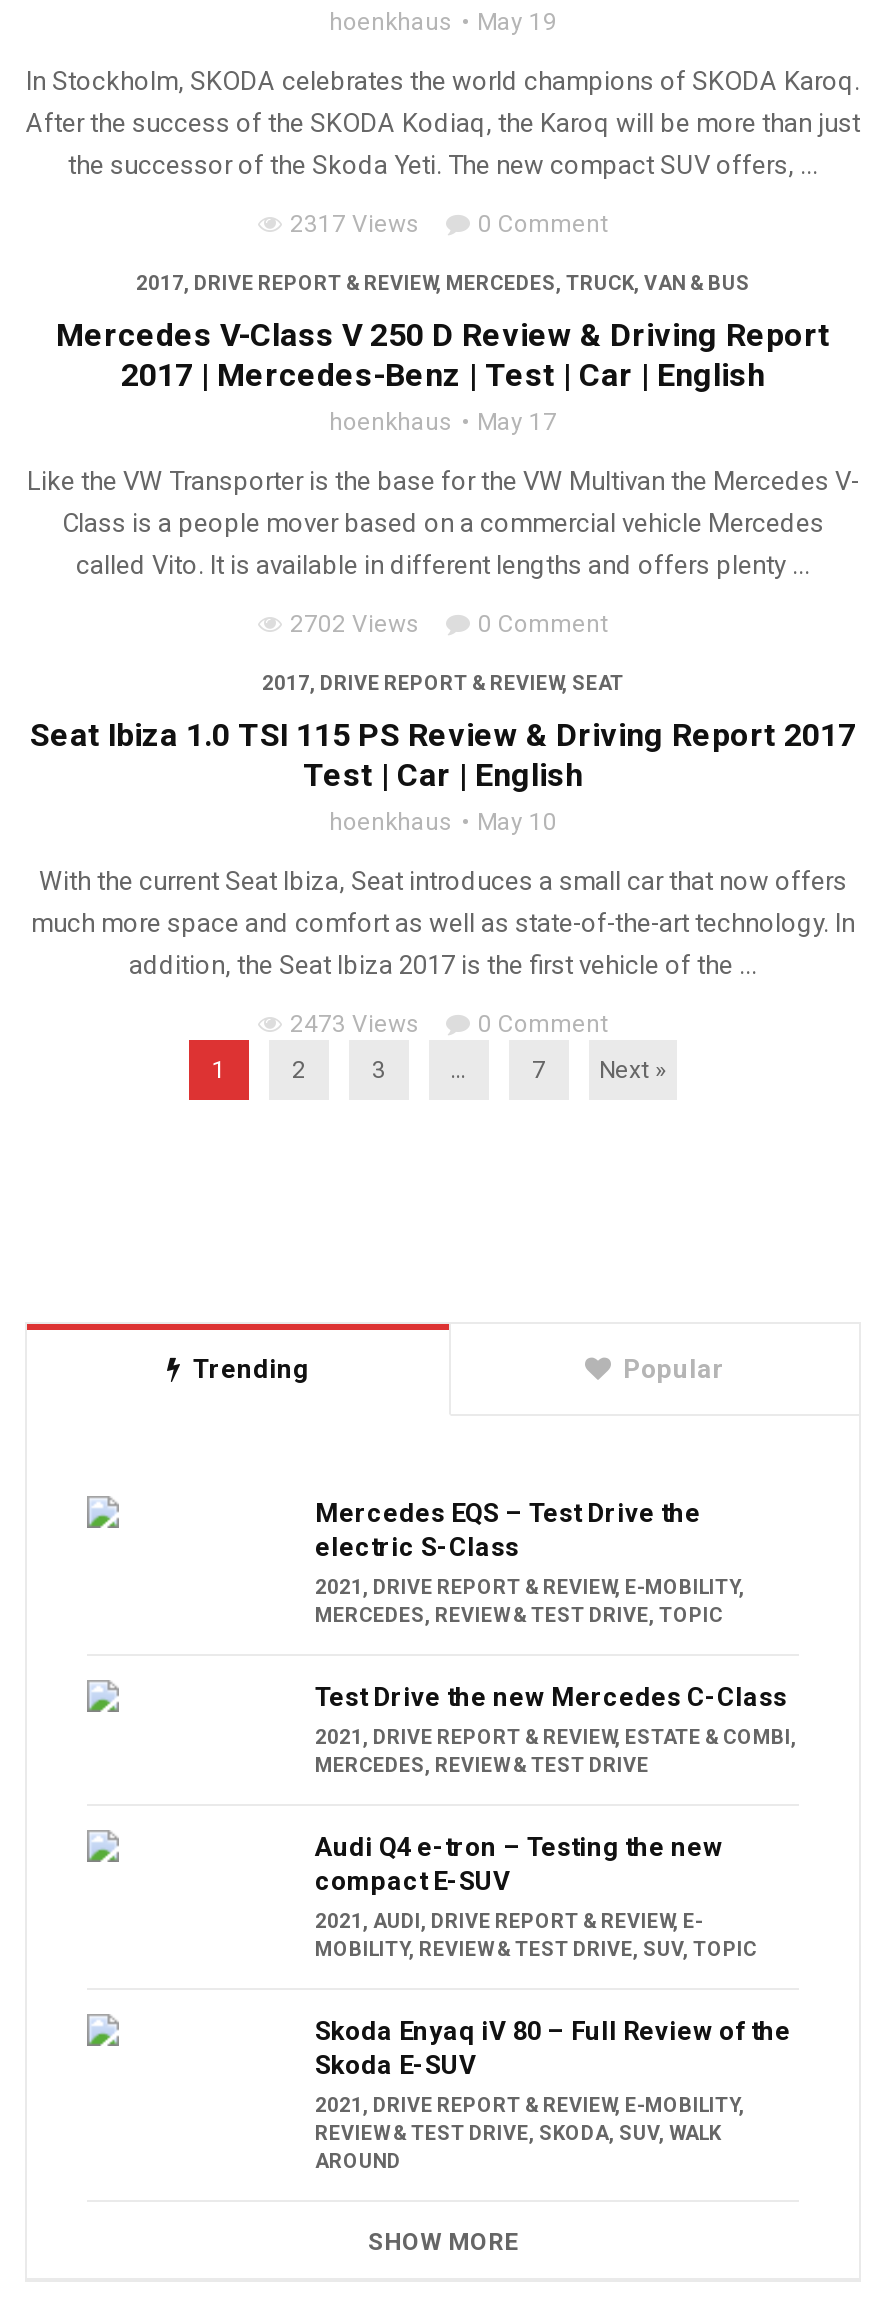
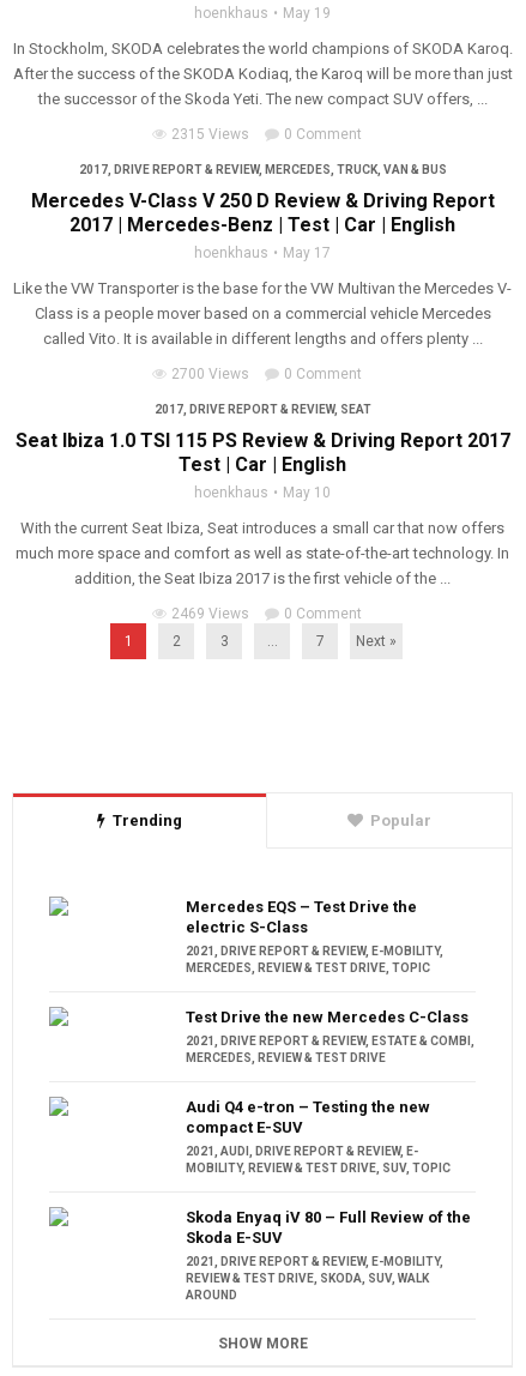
[290,210,420,238] 2317 Views -> [171,126,249,142] 2315 Views
[290,610,420,638] 2702 Views -> [171,365,249,382] 2700 Views
[290,1010,420,1038] 2473 Views -> [171,605,249,622] 2469 Views

